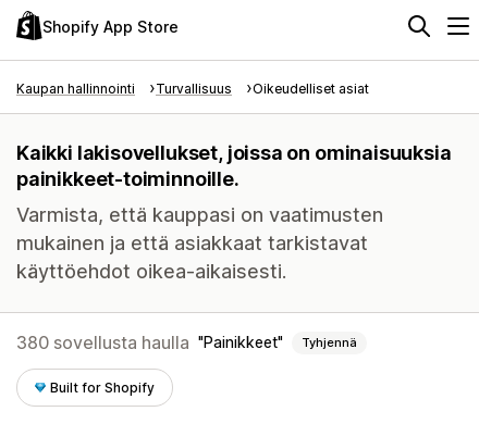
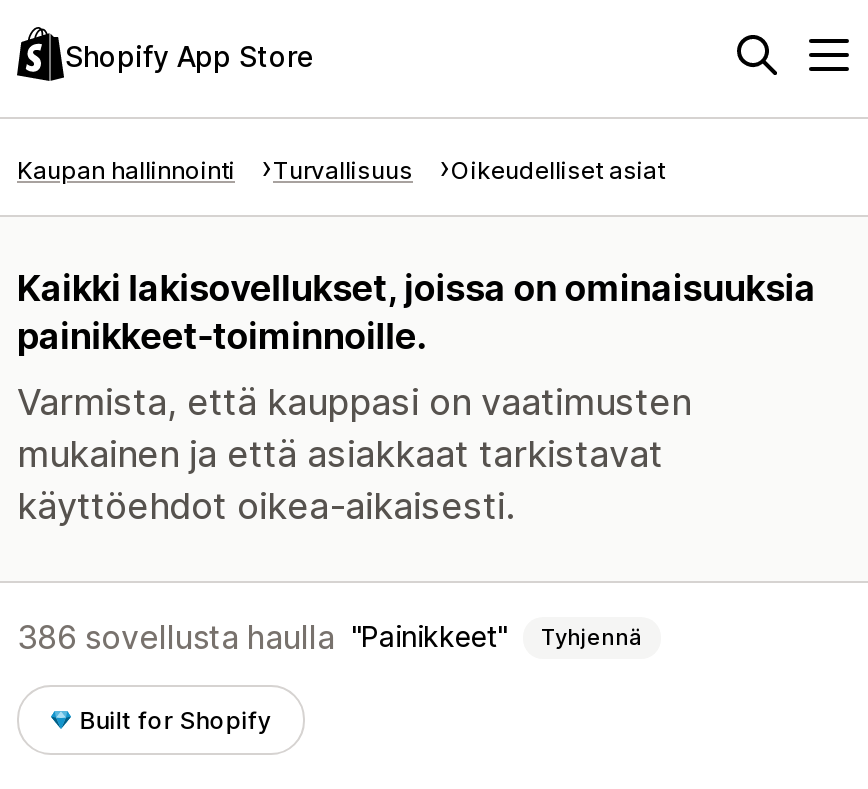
[16,332,189,353] 380 sovellusta haulla -> [17,617,335,657] 386 sovellusta haulla

